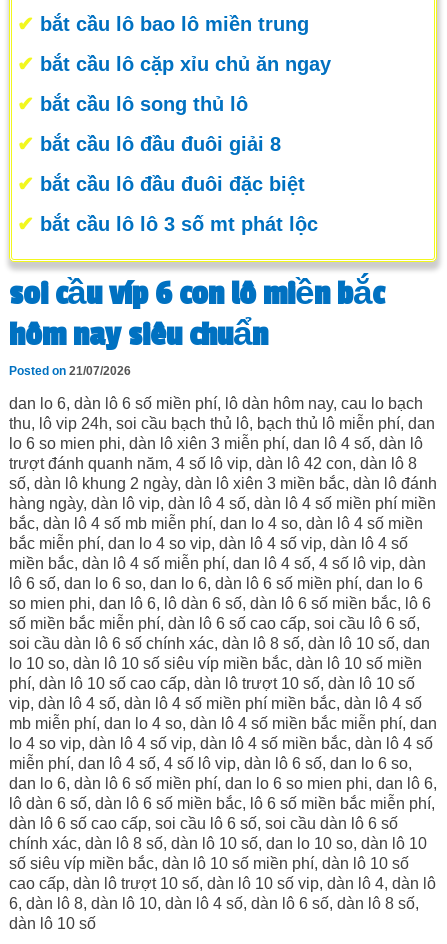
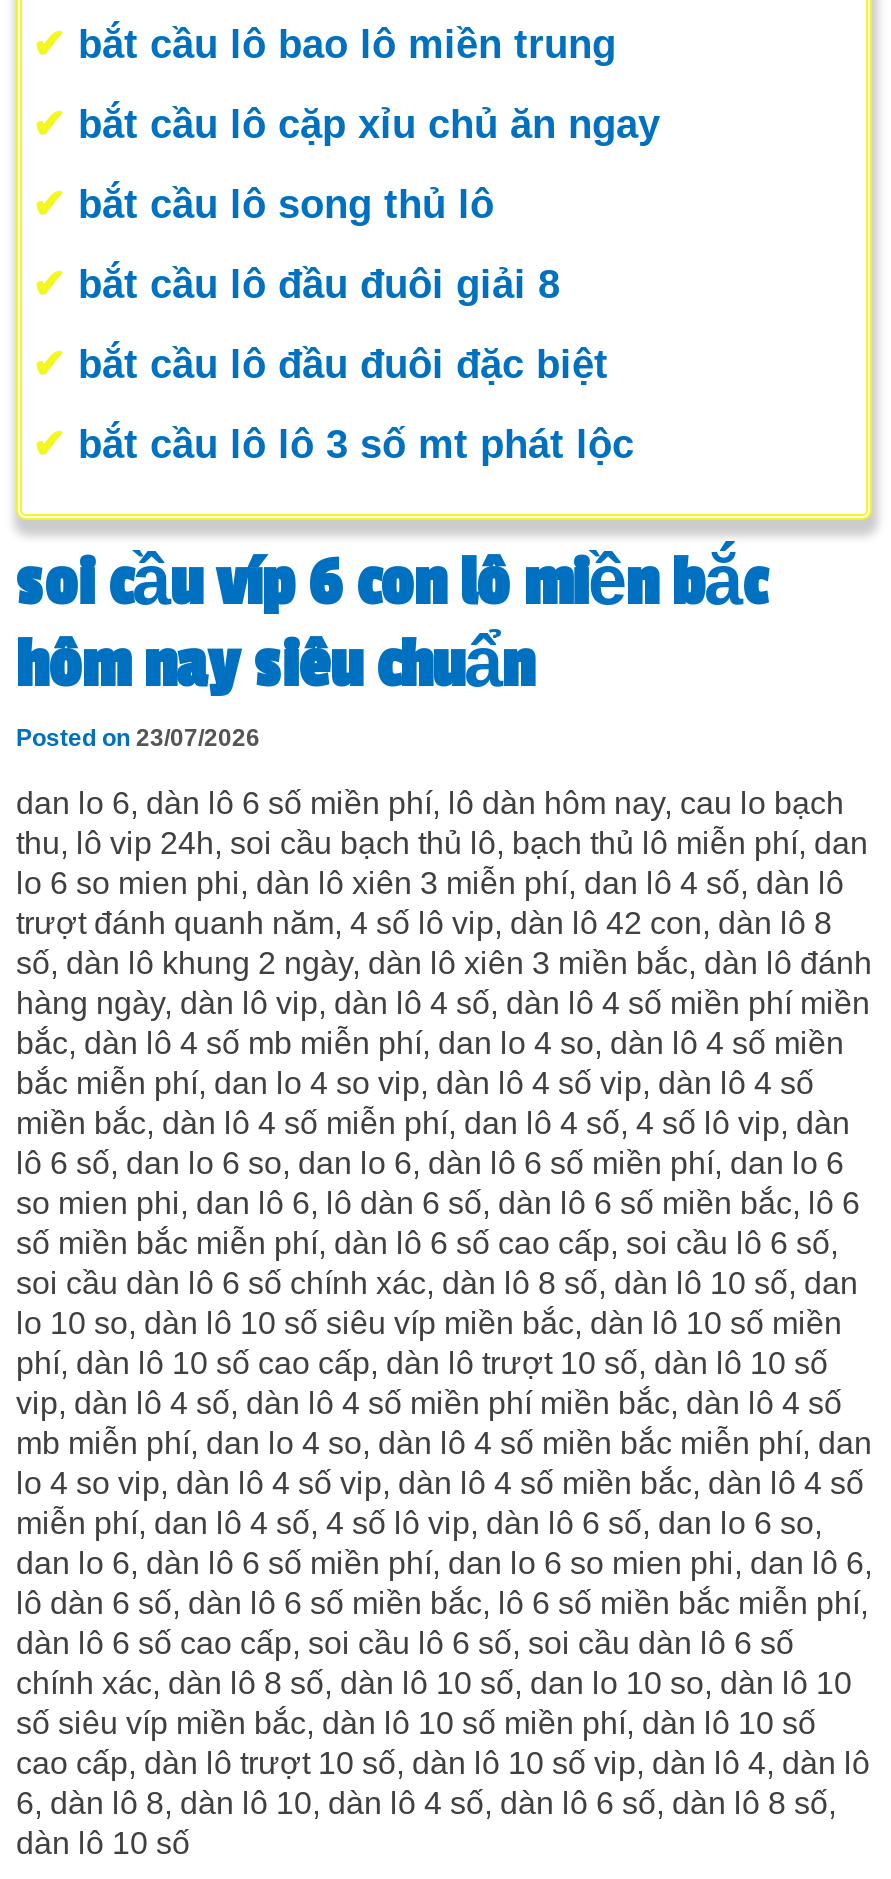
[9,364,131,378] Posted on 21/07/2026 -> [16,724,260,752] Posted on 23/07/2026

